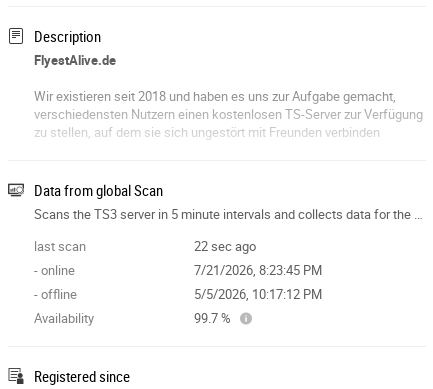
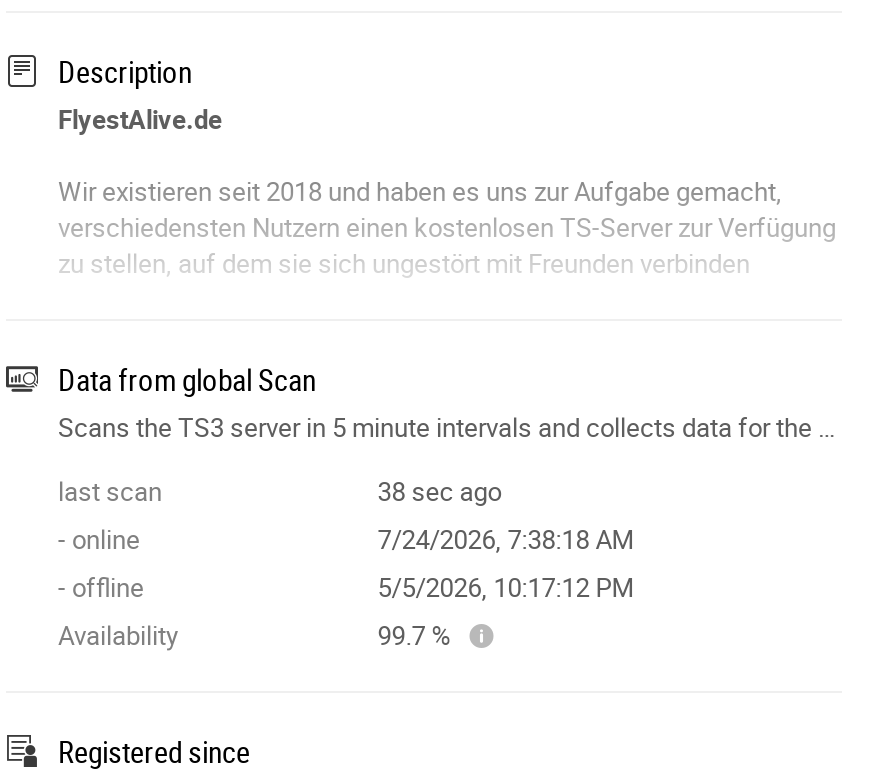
[194,237,256,255] 22 sec ago -> [378,472,502,508] 38 sec ago
[194,261,322,279] 7/21/2026, 8:23:45 PM -> [378,520,634,556] 7/24/2026, 7:38:18 AM

